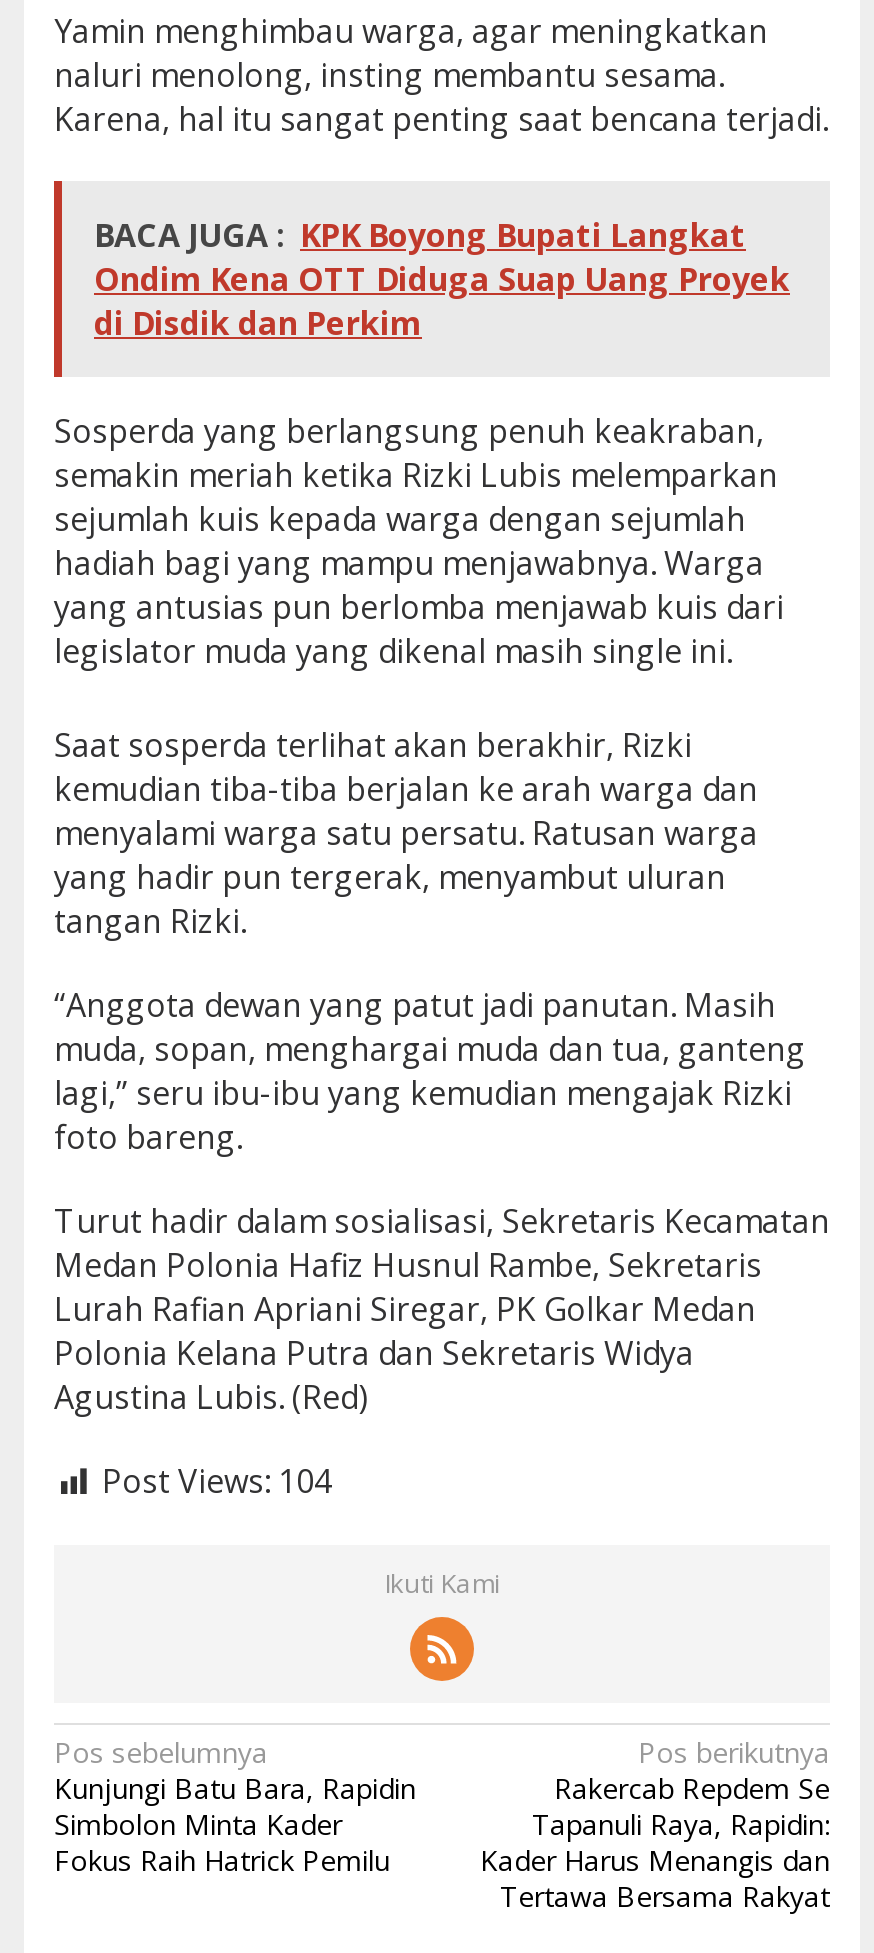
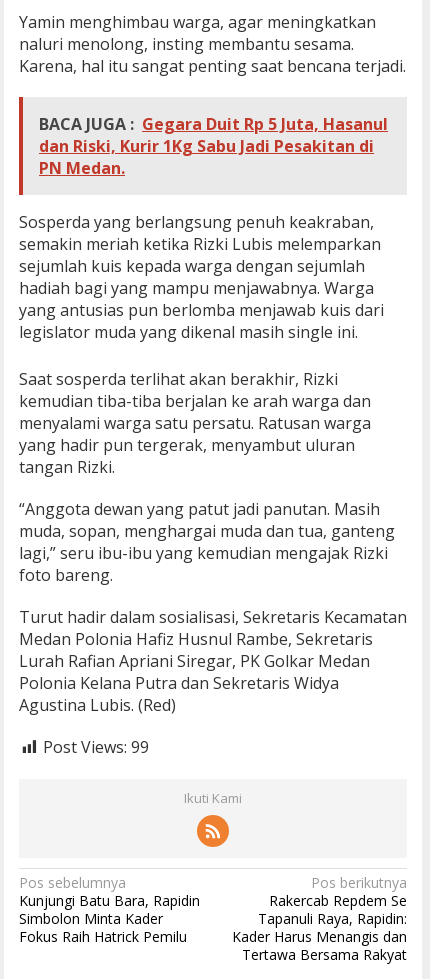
[94,213,790,345] BACA JUGA : KPK Boyong Bupati Langkat | Ondim Kena OTT Diduga Suap Uang Proyek | di Disdik dan Perkim -> [39,113,388,179] BACA JUGA : Gegara Duit Rp 5 Juta, Hasanul | dan Riski, Kurir 1Kg Sabu Jadi Pesakitan di | PN Medan.
[102,1459,332,1503] Post Views: 104 -> [43,736,149,758] Post Views: 99

